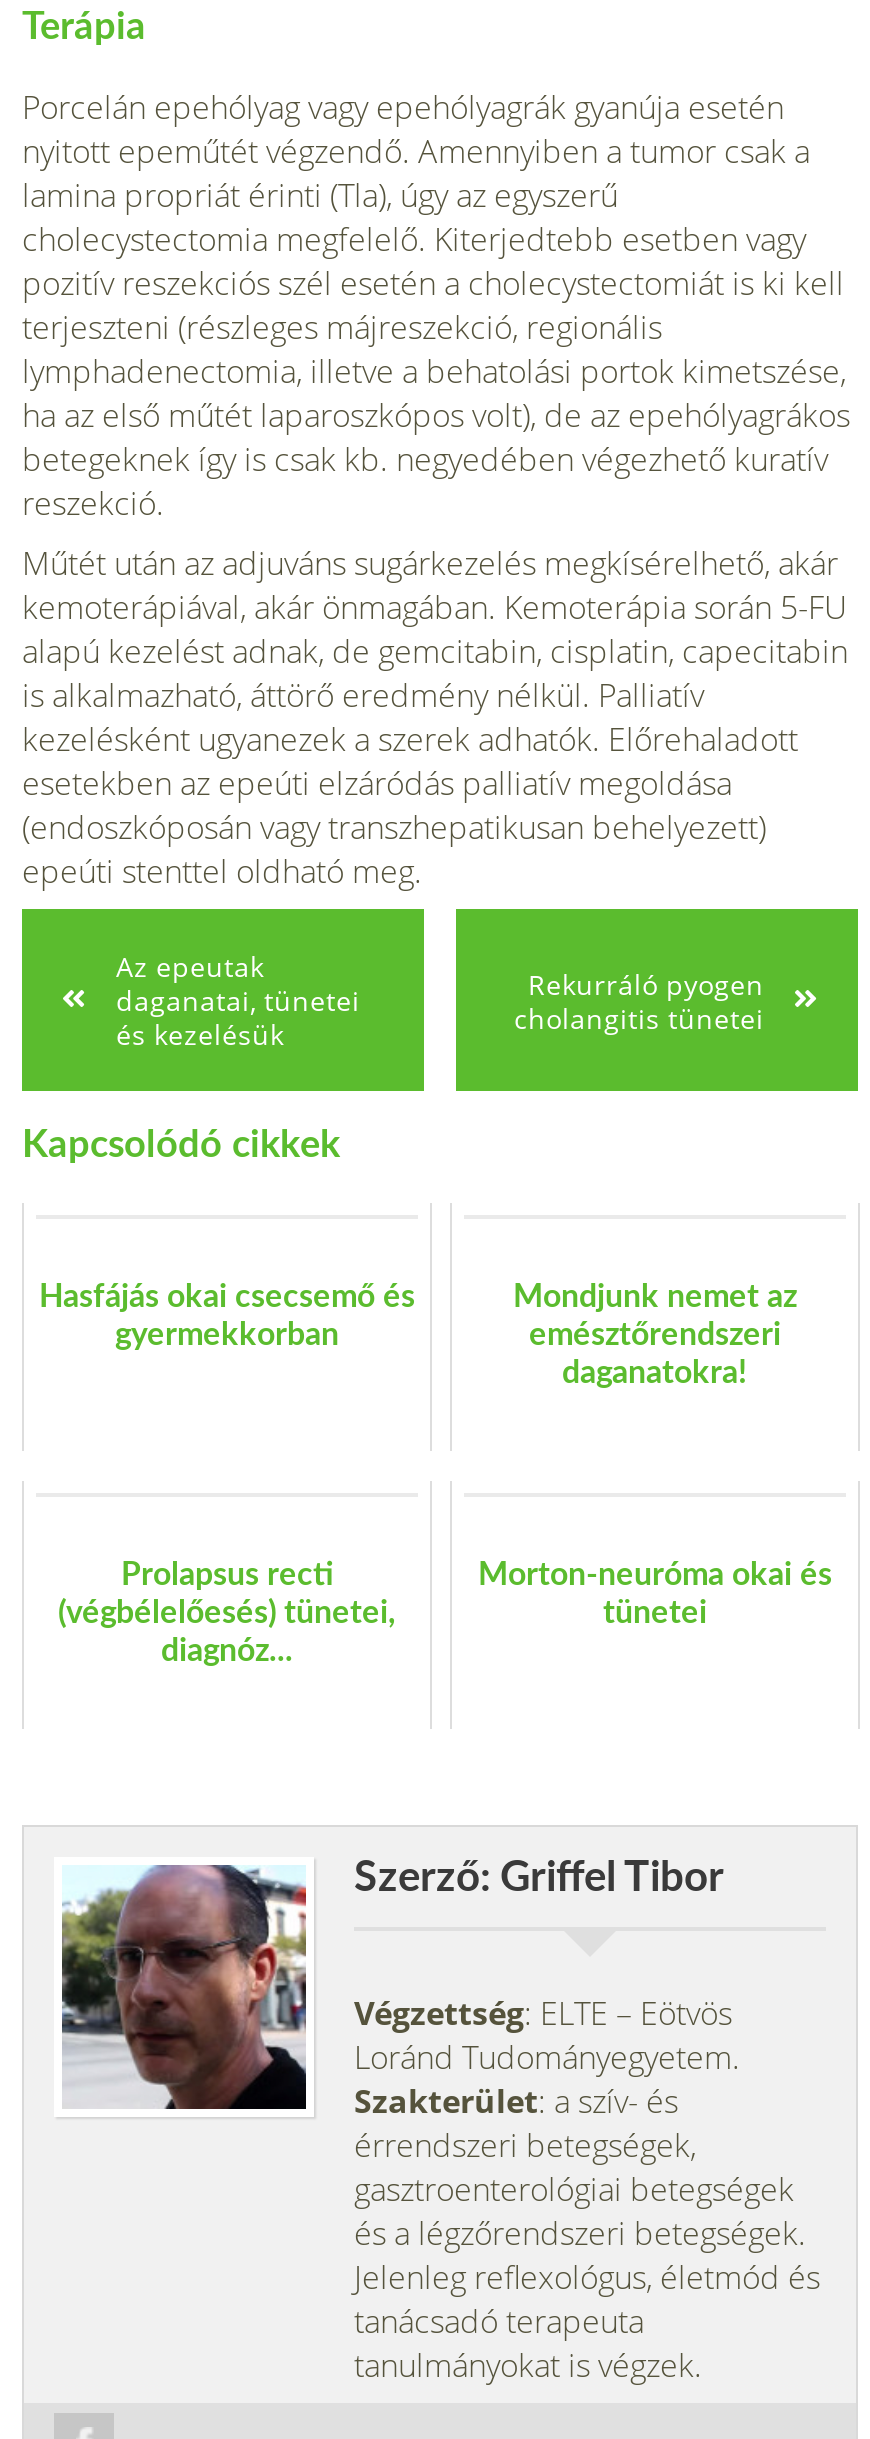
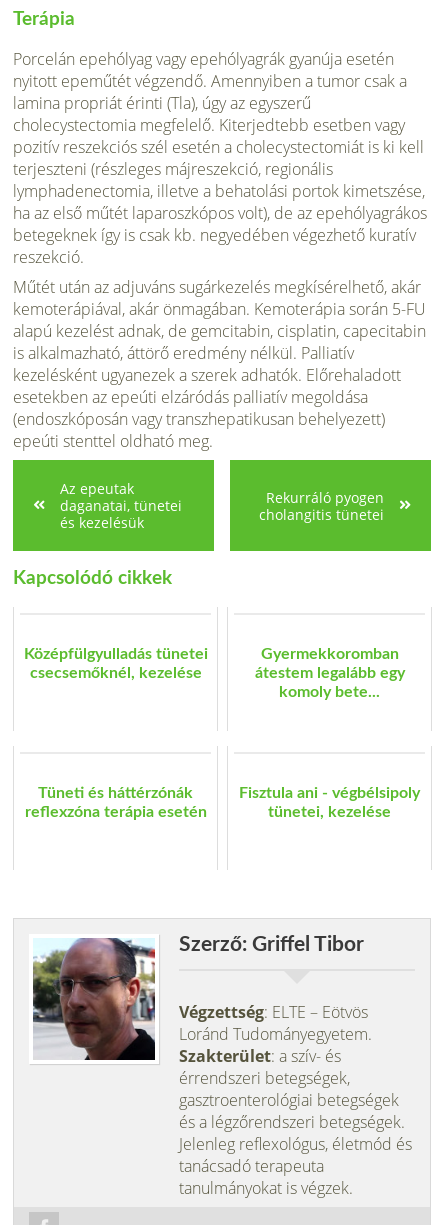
[39,1281,415,1351] Hasfájás okai csecsemő és | gyermekkorban -> [23,646,207,681] Középfülgyulladás tünetei | csecsemőknél, kezelése
[513,1281,797,1389] Mondjunk nemet az | emésztőrendszeri | daganatokra! -> [254,646,404,700] Gyermekkoromban | átestem legalább egy | komoly bete...
[58,1559,396,1667] Prolapsus recti | (végbélelőesés) tünetei, | diagnóz... -> [24,785,206,820] Tüneti és háttérzónák | reflexzóna terápia esetén
[478,1559,832,1629] Morton-neuróma okai és | tünetei -> [239,785,420,820] Fisztula ani - végbélsipoly | tünetei, kezelése

